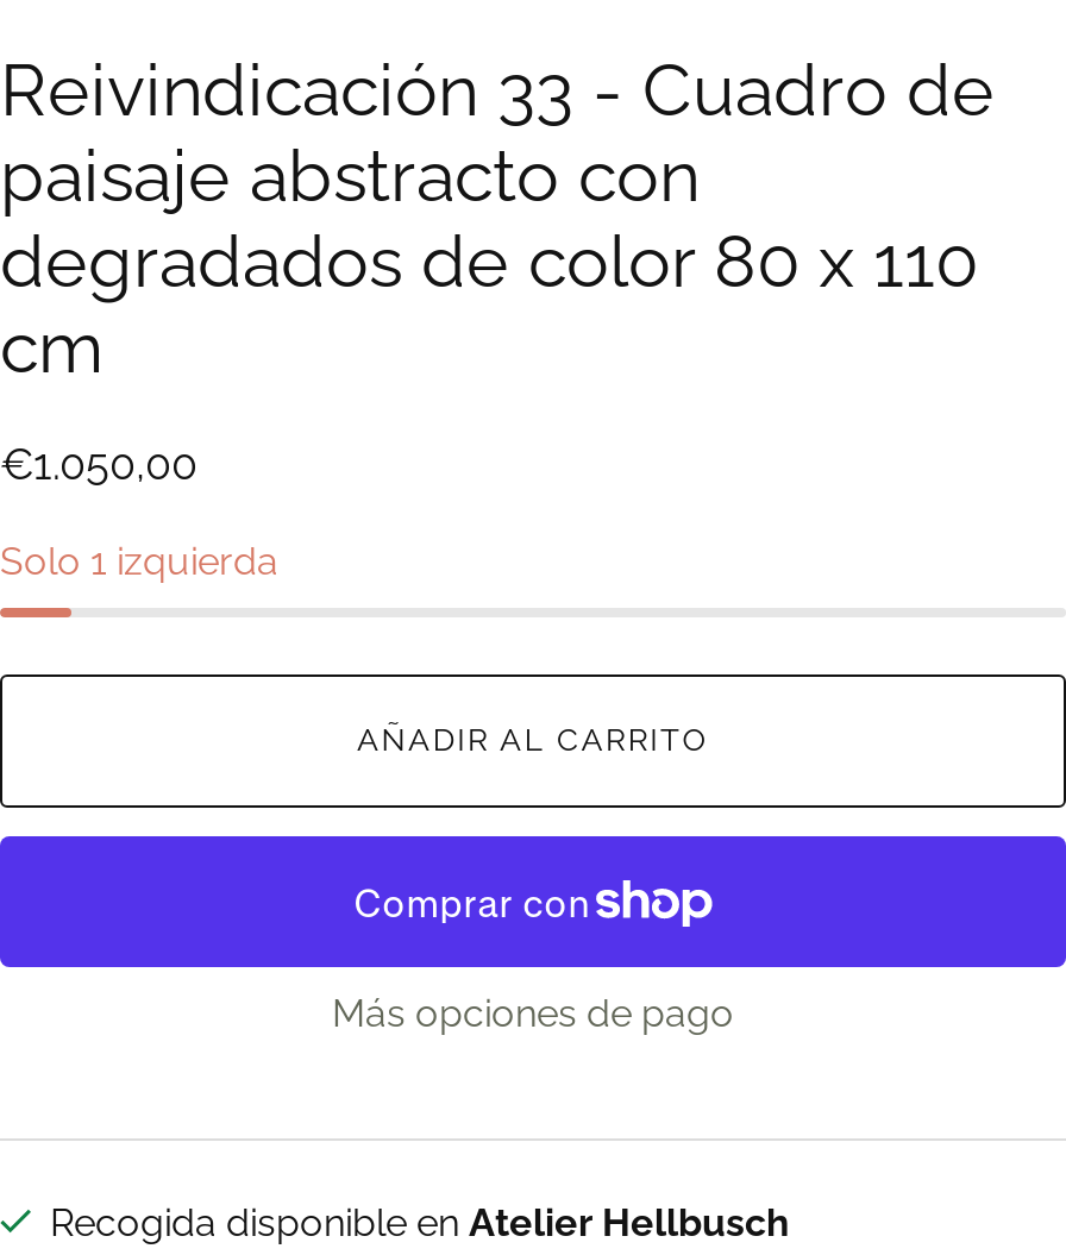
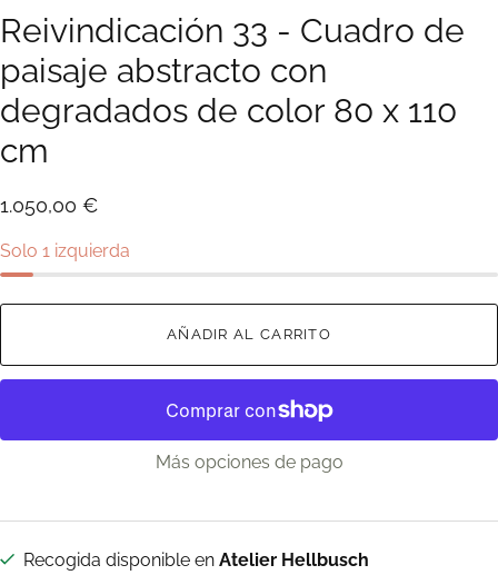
[0,440,197,490] €1.050,00 -> [0,194,98,217] 1.050,00 €

